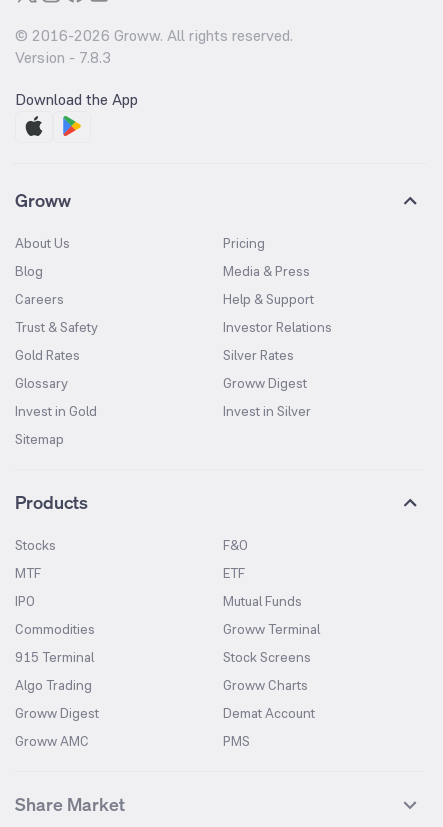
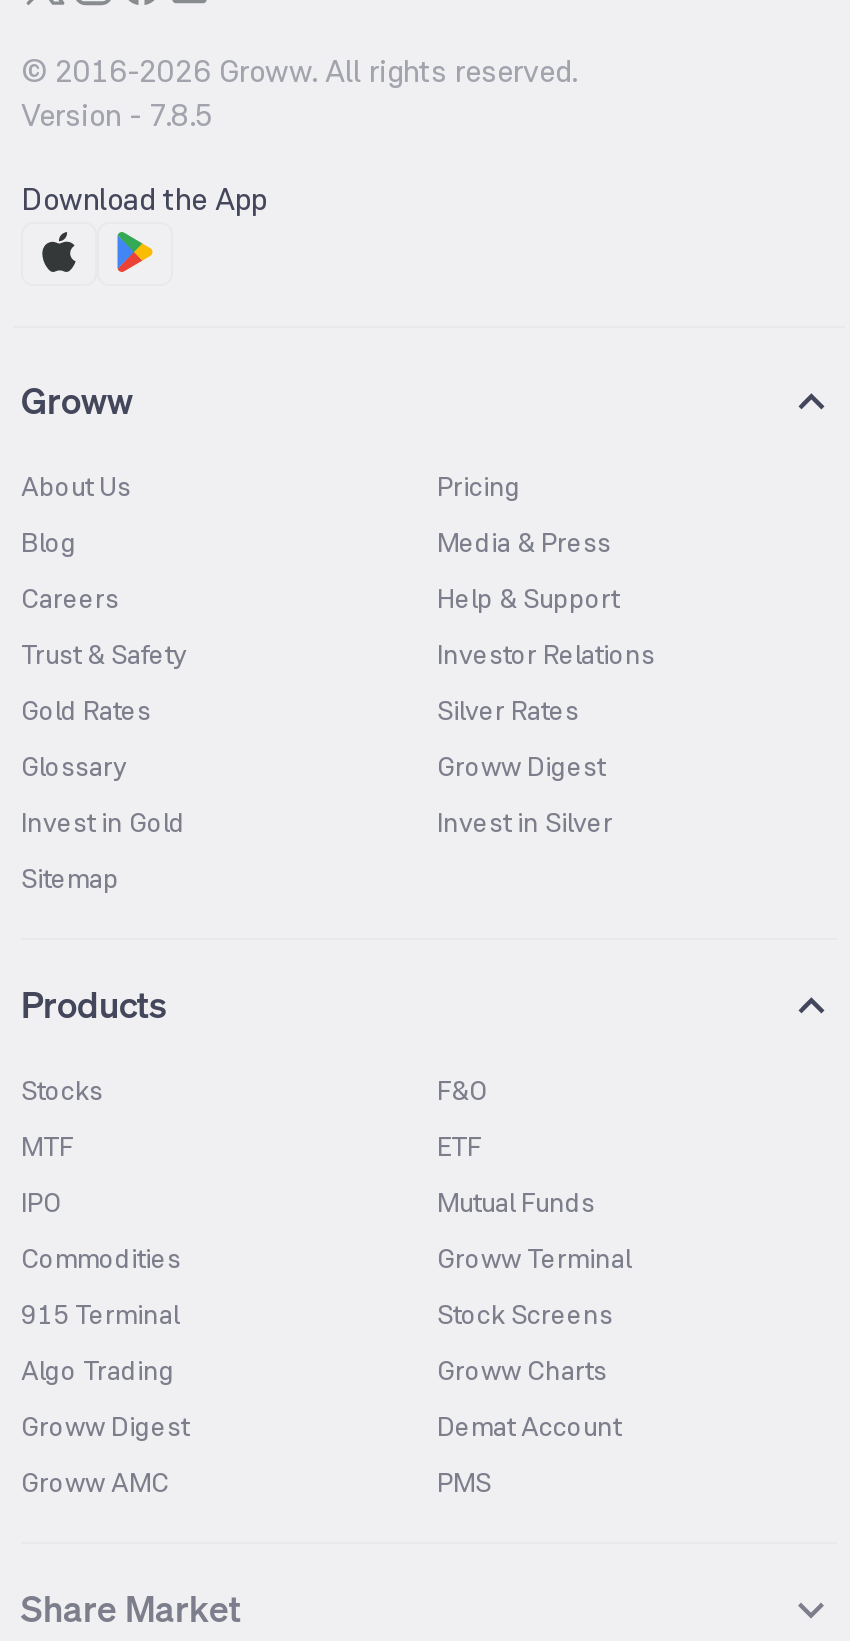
[15,47,111,68] Version - 7.8.3 -> [21,94,213,136] Version - 7.8.5

